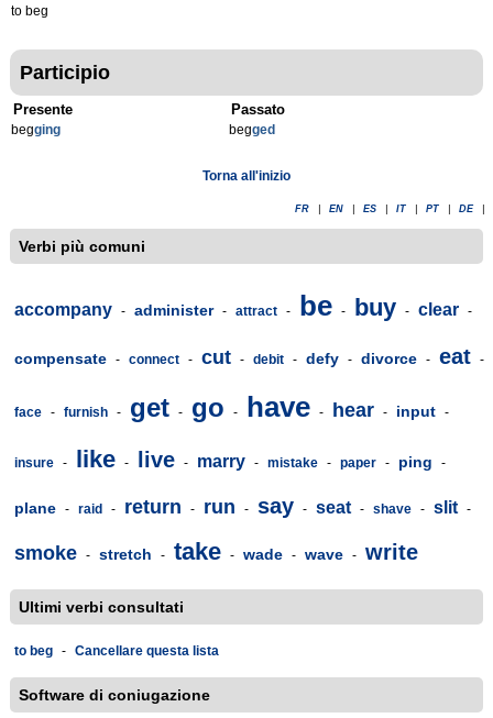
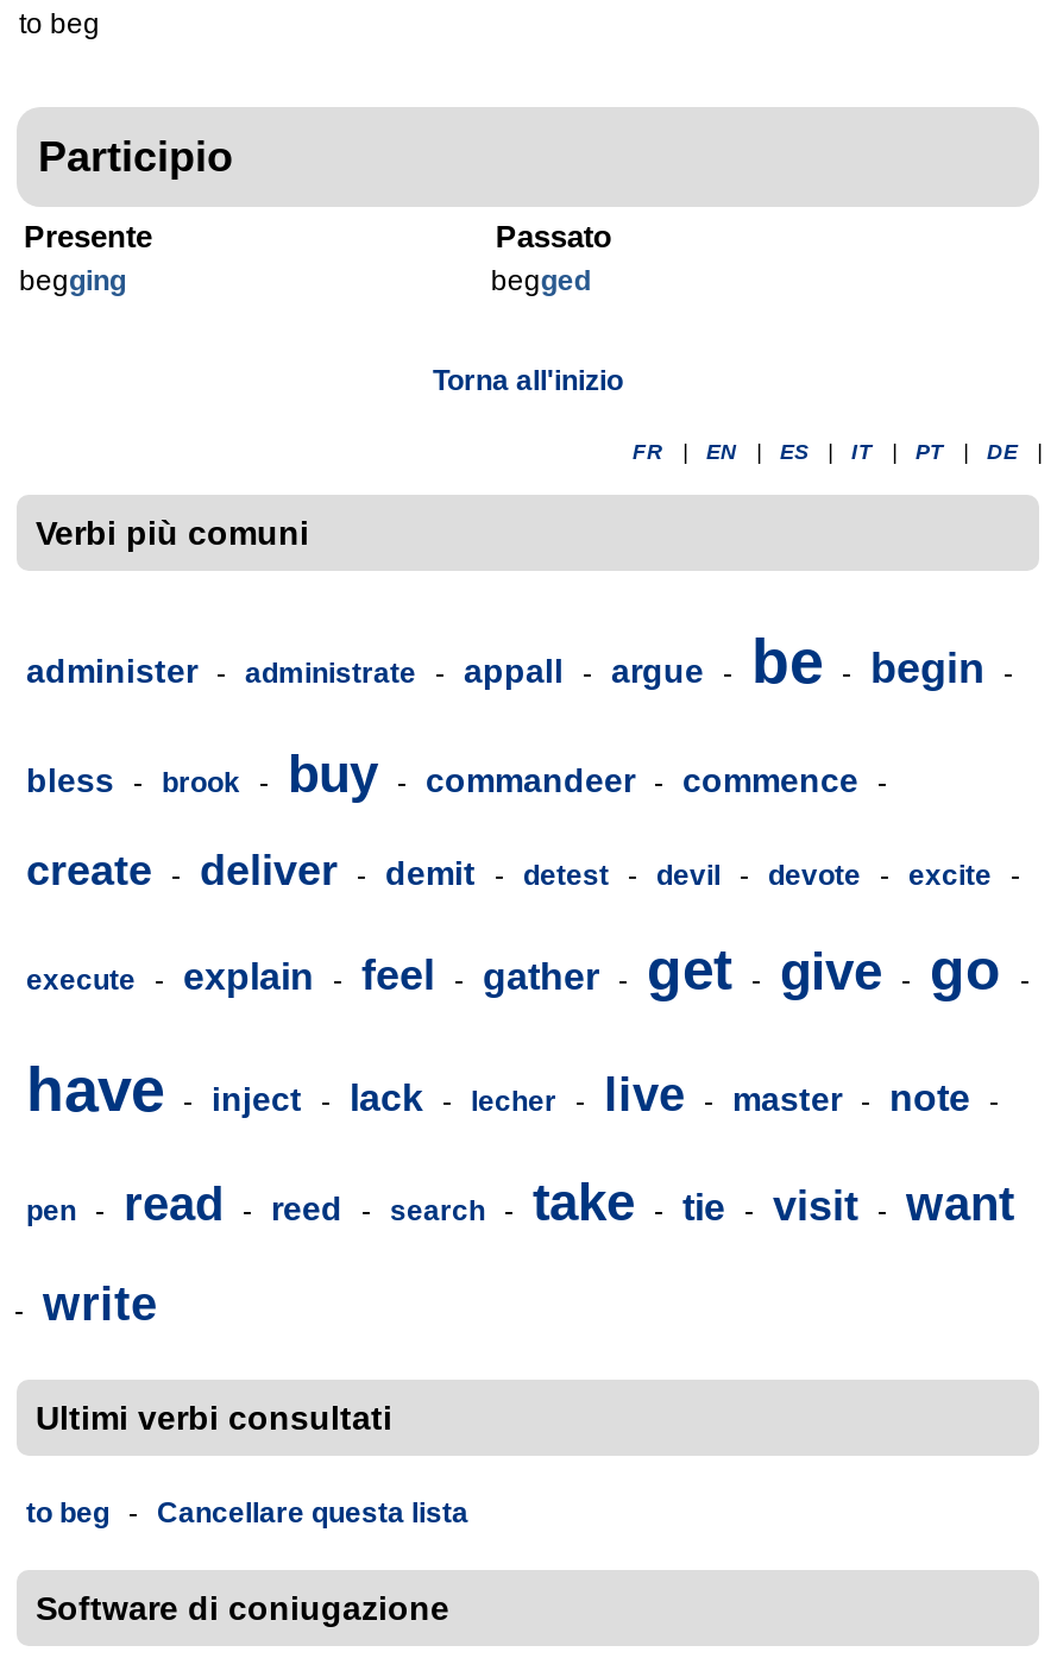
[14,289,484,565] accompany - administer - attract - be - buy - clear - | compensate - connect - cut - debit - defy - divorce - eat - | face - furnish - get - go - have - hear - input - | insure - like - live - marry - mistake - paper - ping - | plane - raid - return - run - say - seat - shave - slit - | smoke - stretch - take - wade - wave - write -> [14,626,1030,1330] administer - administrate - appall - argue - be - begin - | bless - brook - buy - commandeer - commence - | create - deliver - demit - detest - devil - devote - excite - | execute - explain - feel - gather - get - give - go - | have - inject - lack - lecher - live - master - note - | pen - read - reed - search - take - tie - visit - want | - write

